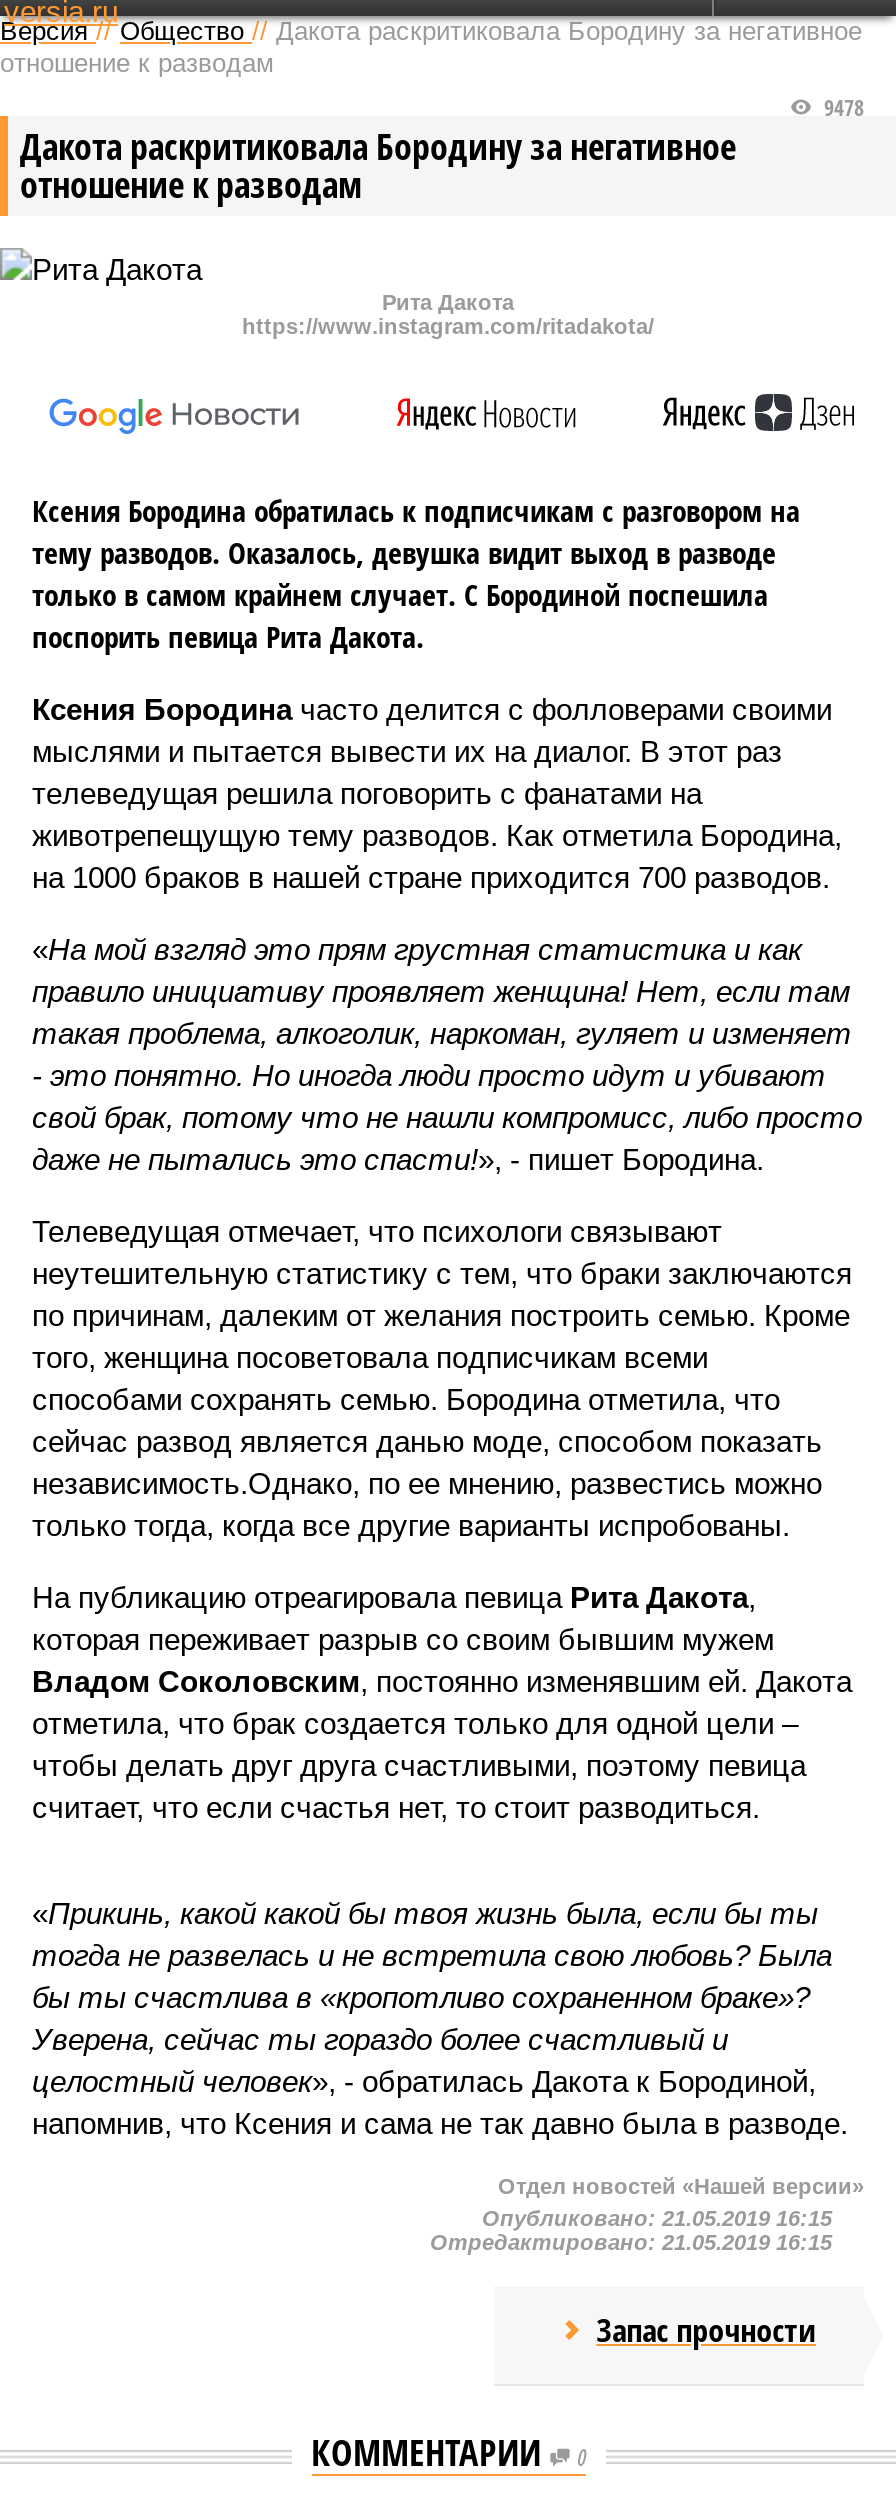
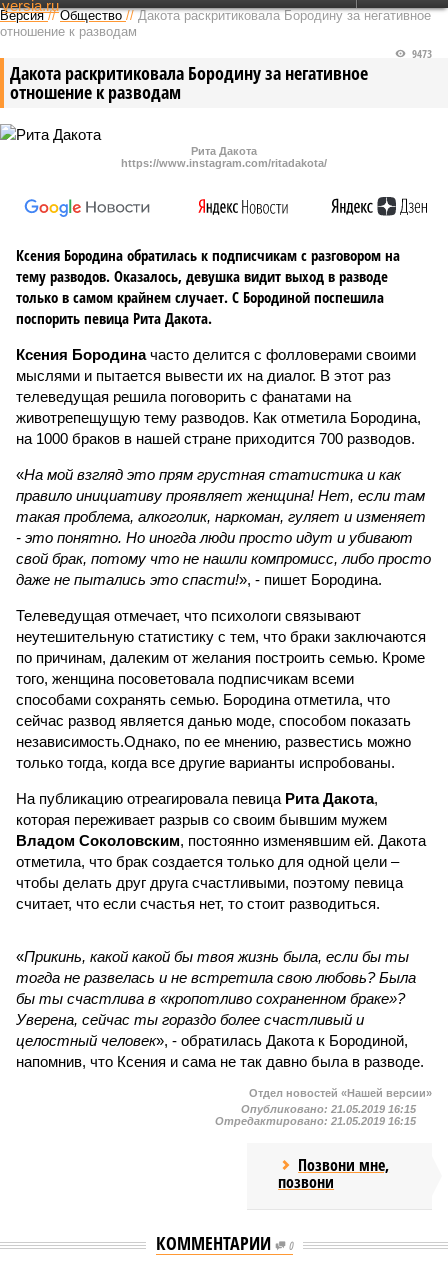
[818,92,864,122] 9478 -> [409,46,432,61] 9473
[596,2308,816,2352] Запас прочности -> [278,1154,389,1193] Позвони мне, | позвони

